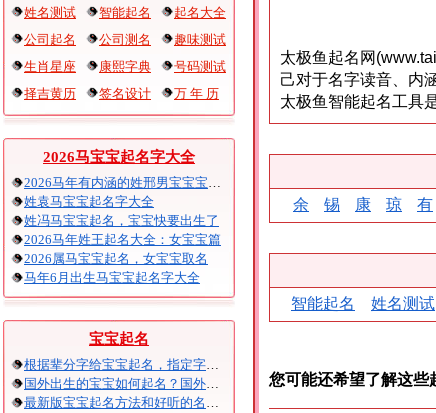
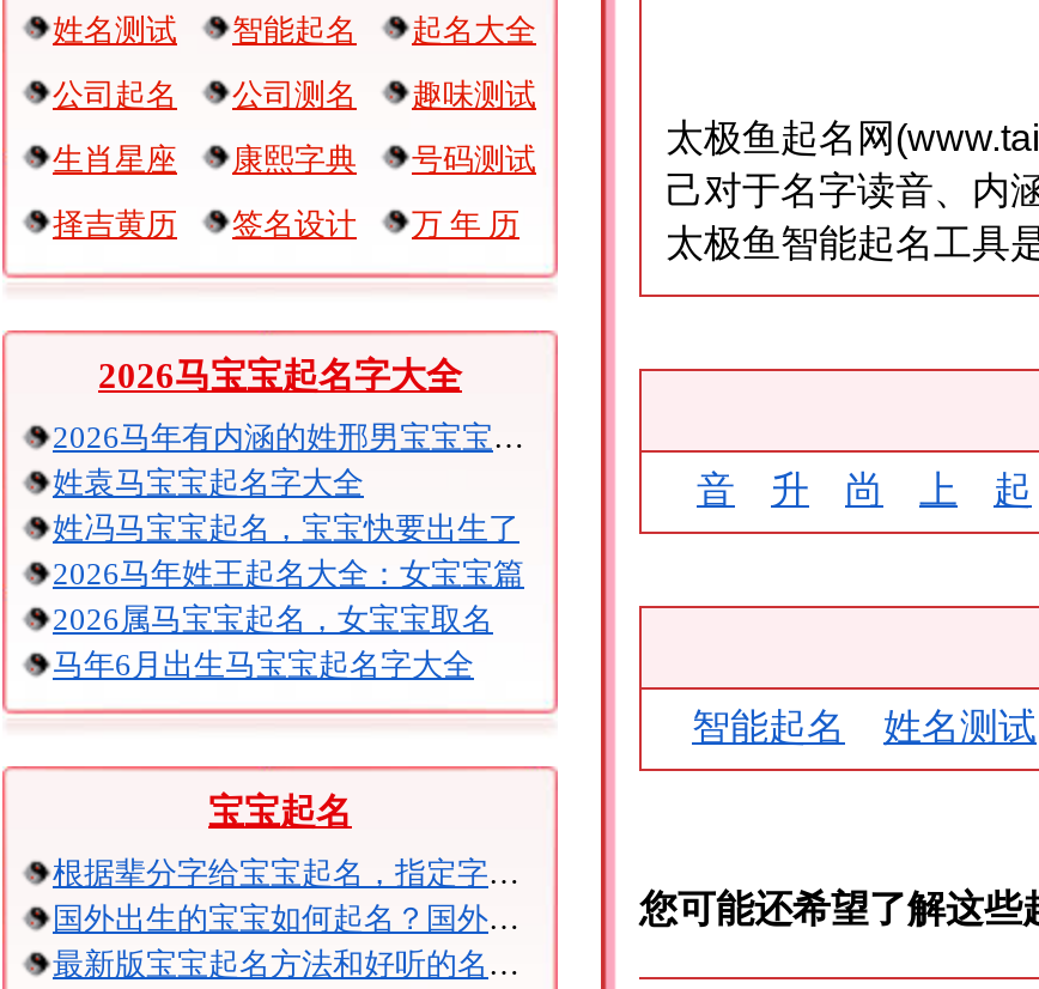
[293,196,433,213] 余 | 锡 | 康 | 琼 | 有 -> [697,469,1032,510] 音 | 升 | 尚 | 上 | 起

